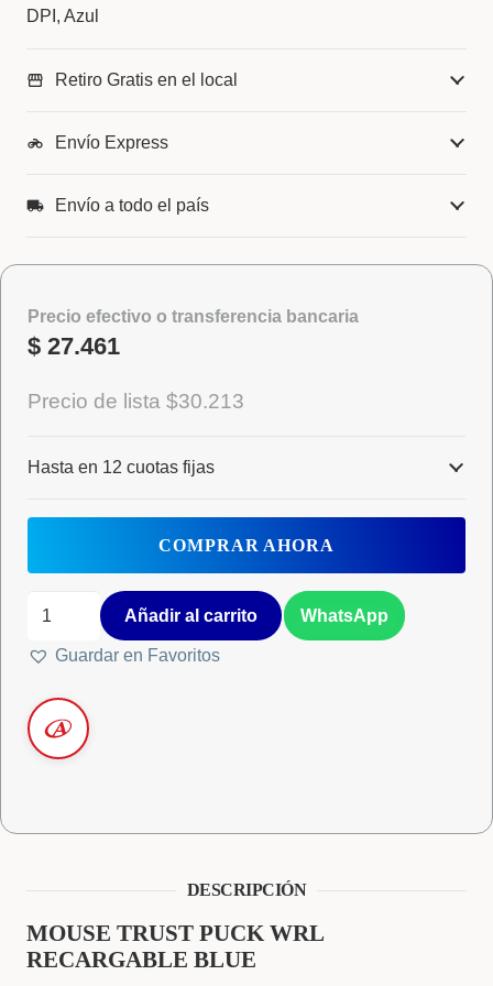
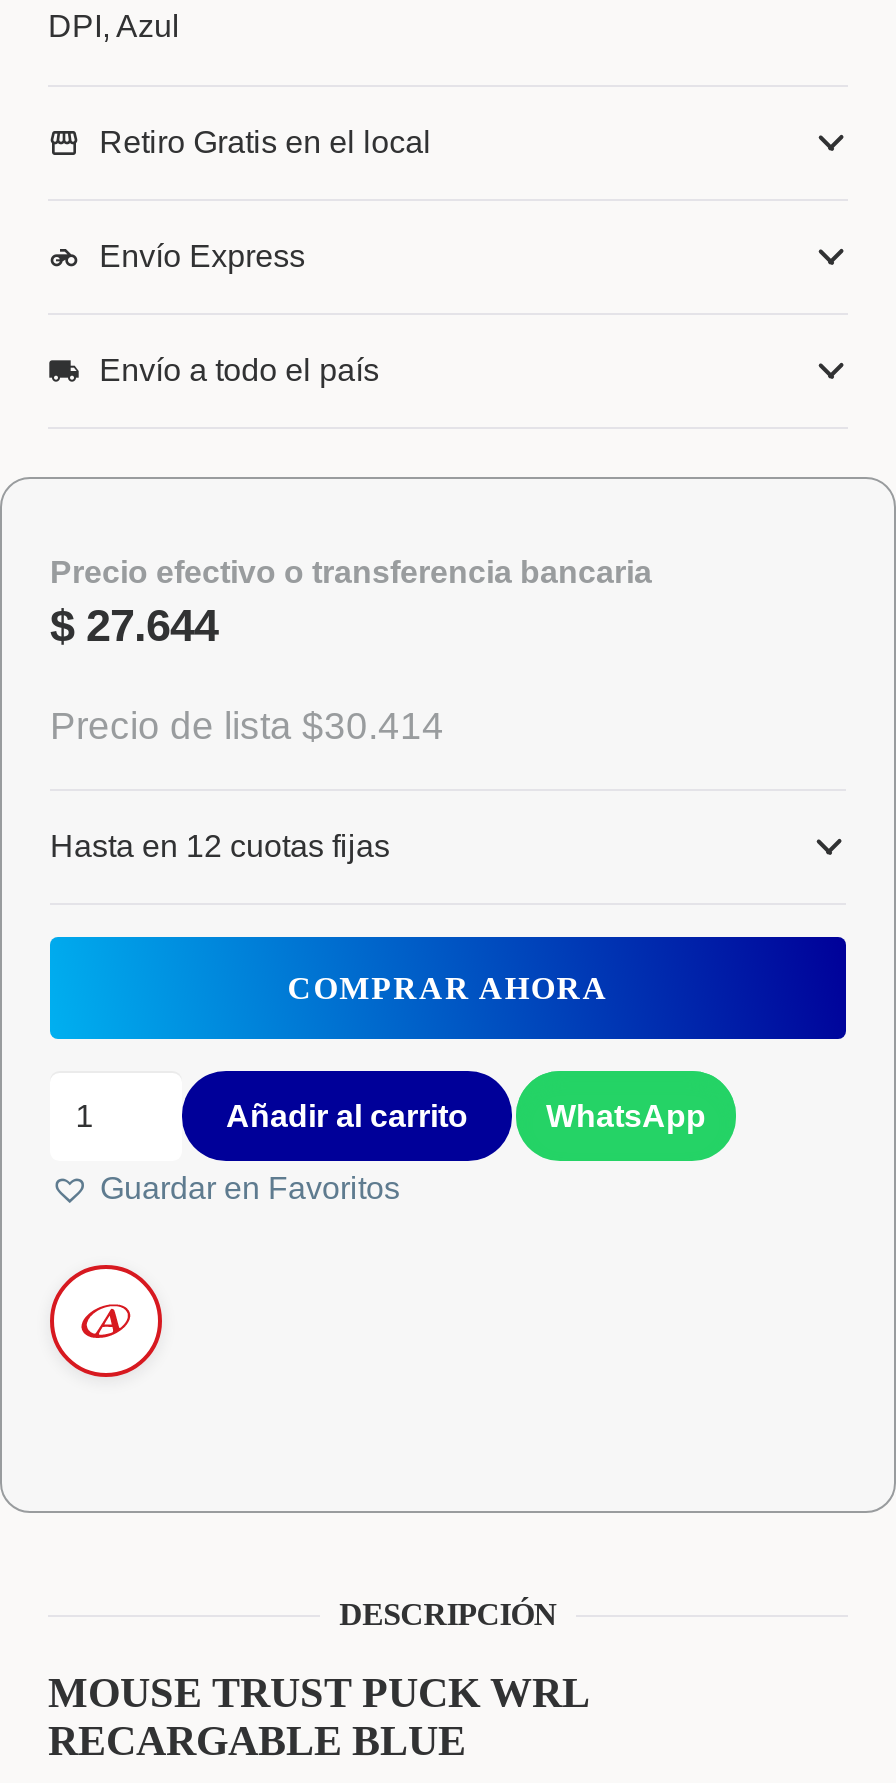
[28,333,127,360] $ 27.461 -> [50,601,230,651] $ 27.644
[28,390,244,413] Precio de lista $30.213 -> [50,705,444,747] Precio de lista $30.414

